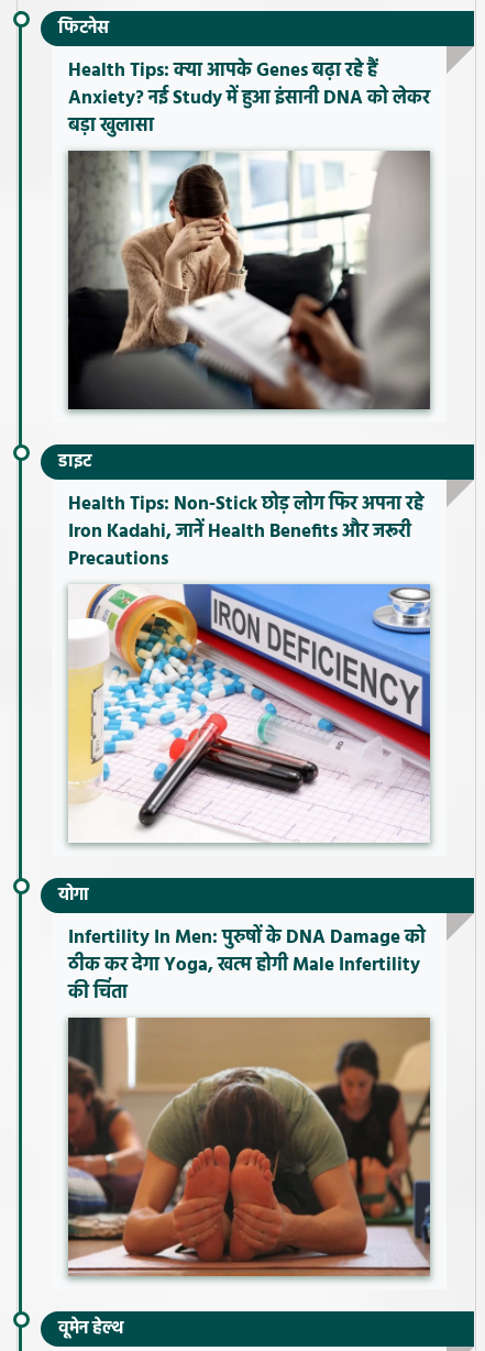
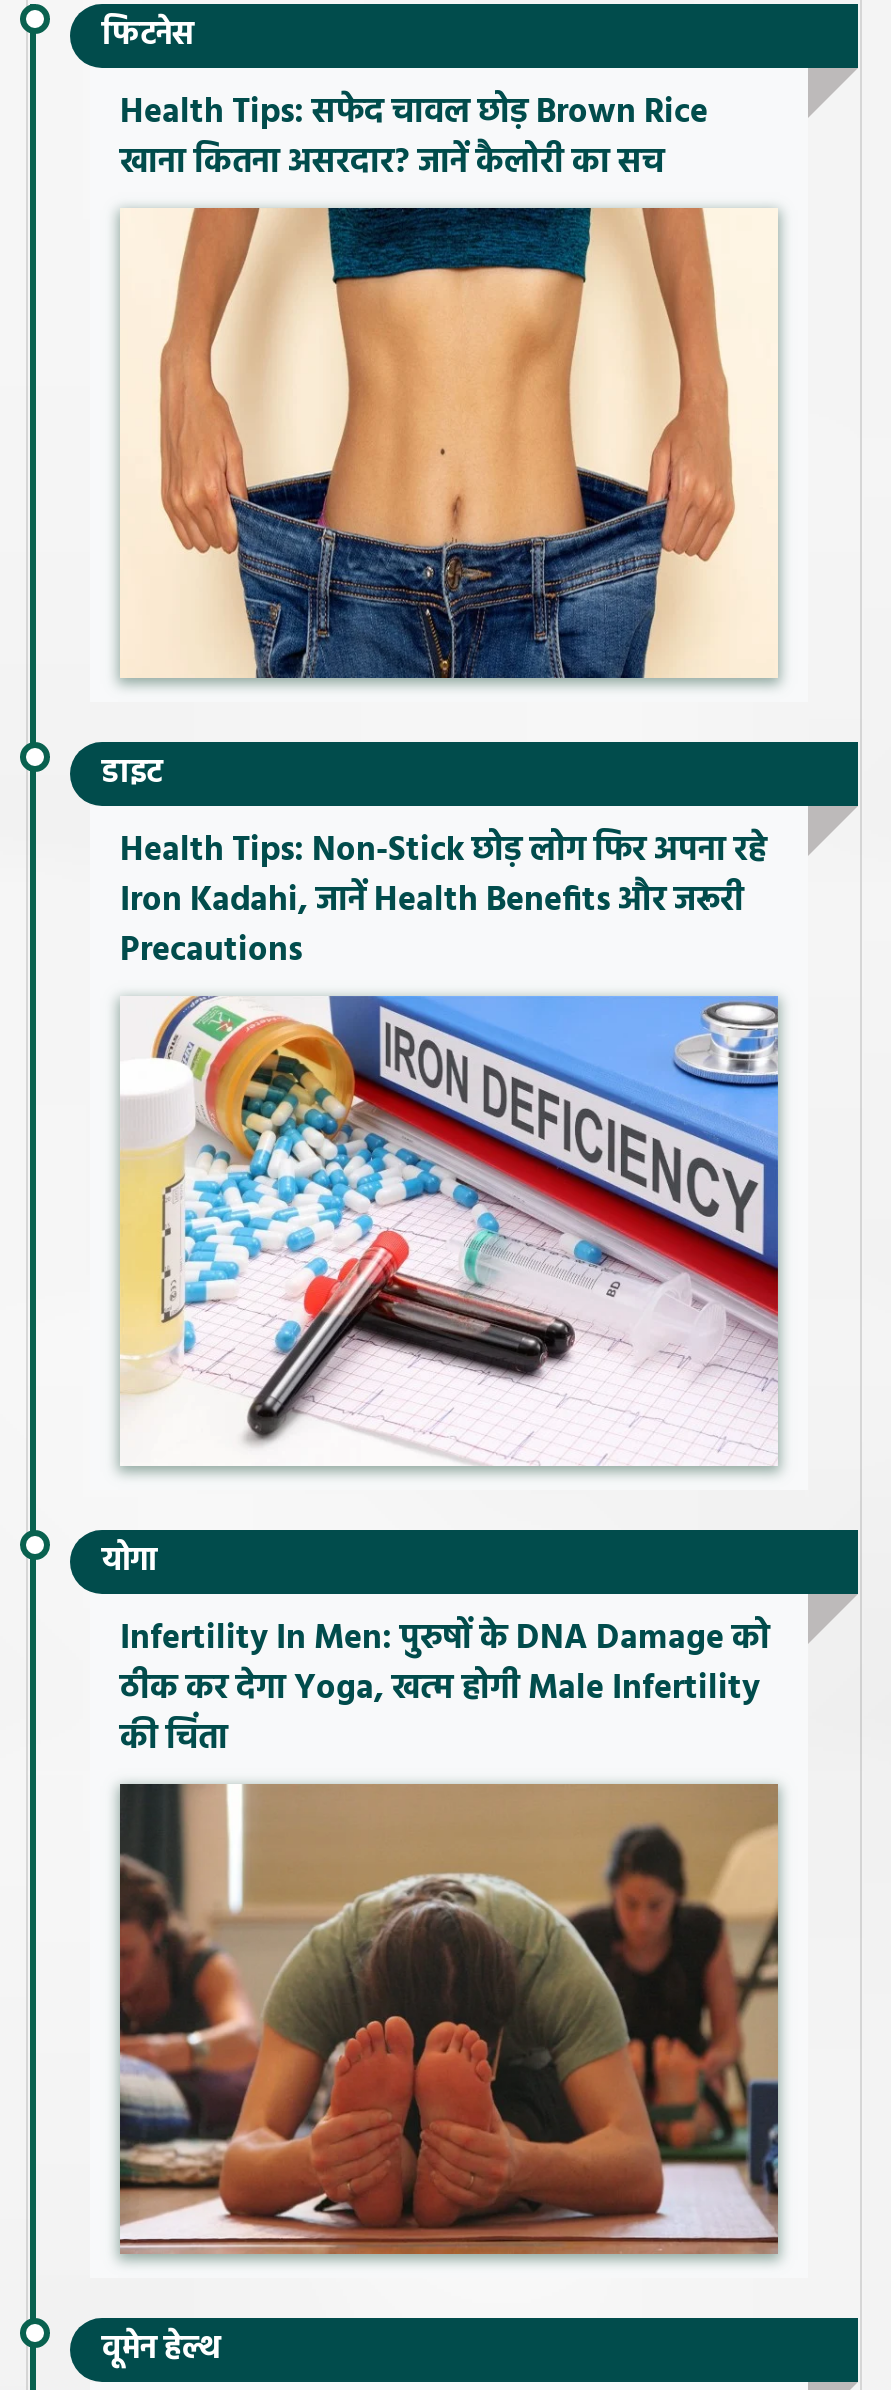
[68,56,430,140] Health Tips: क्या आपके Genes बढ़ा रहे हैं | Anxiety? नई Study में हुआ इंसानी DNA को लेकर | बड़ा खुलासा -> [120,85,708,189] Health Tips: सफेद चावल छोड़ Brown Rice | खाना कितना असरदार? जानें कैलोरी का सच
[67,150,431,410] [image] -> [120,206,778,680] [image]

